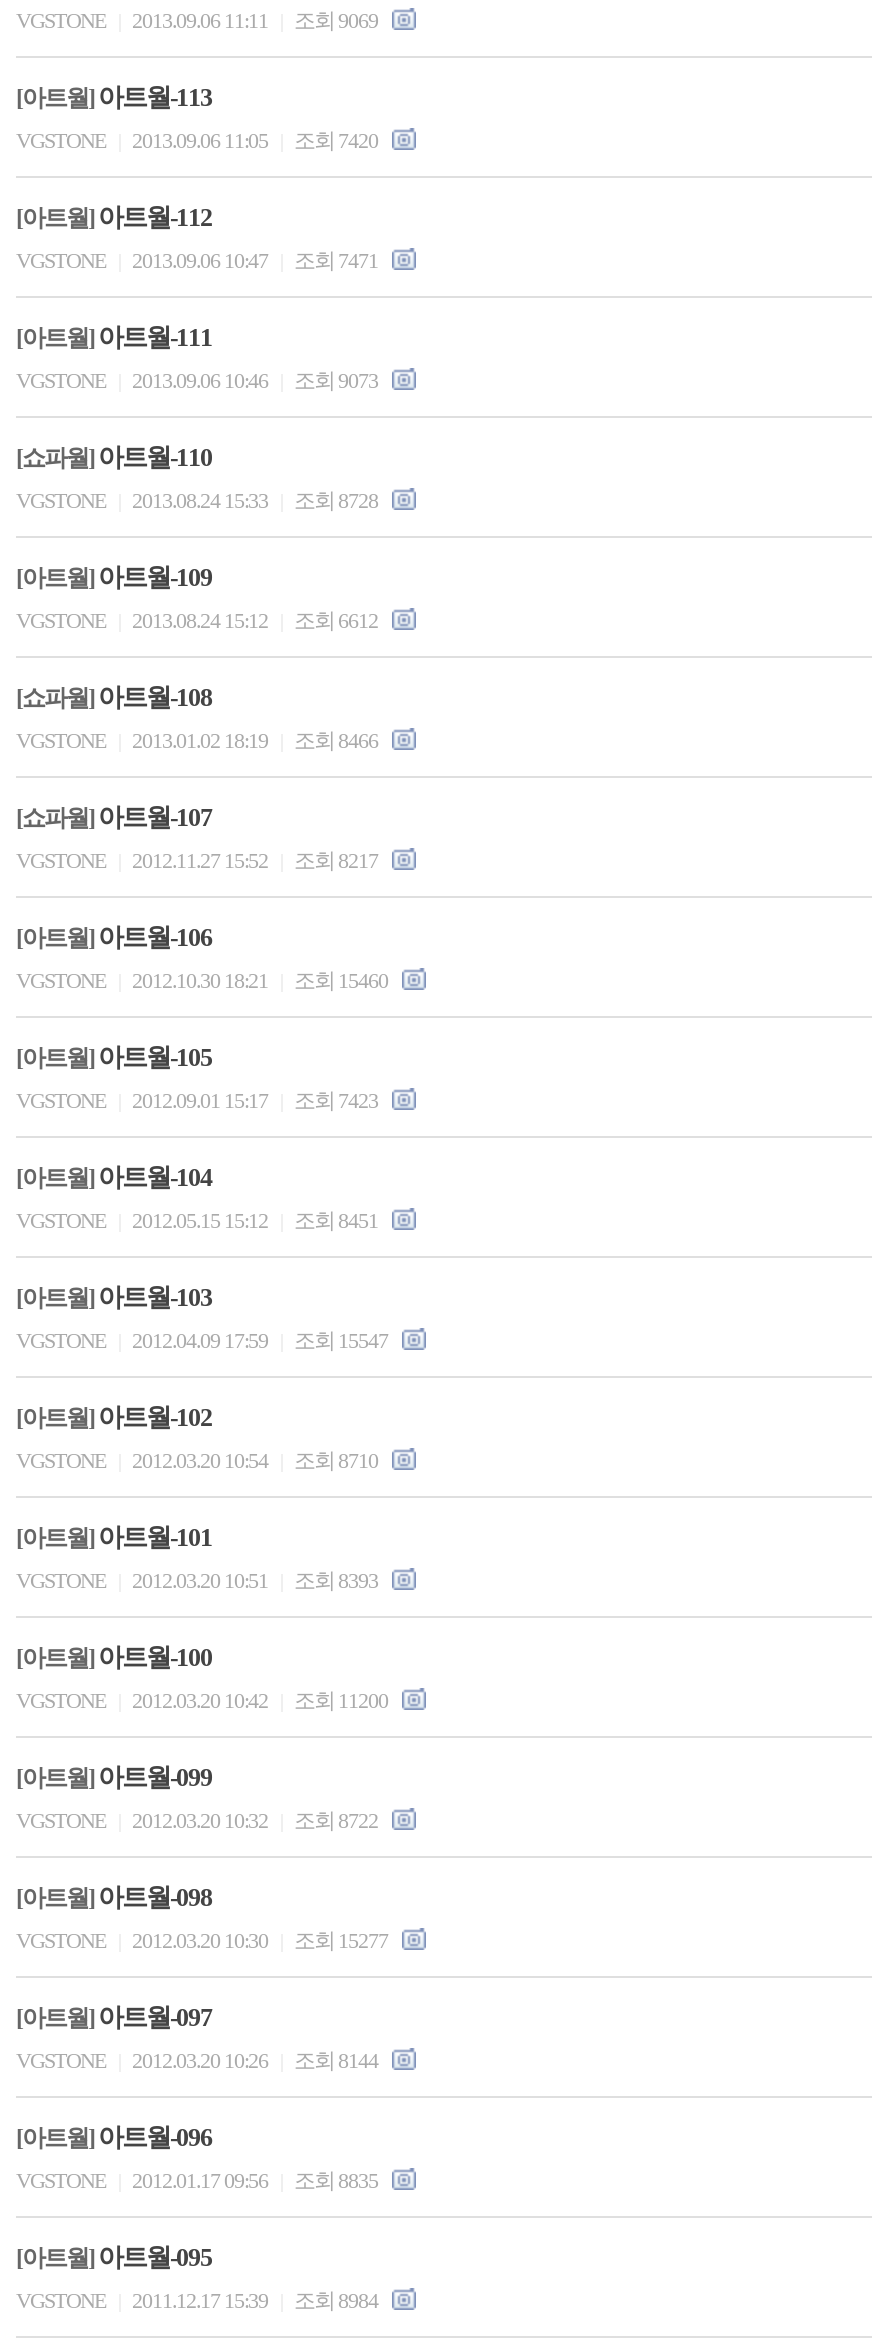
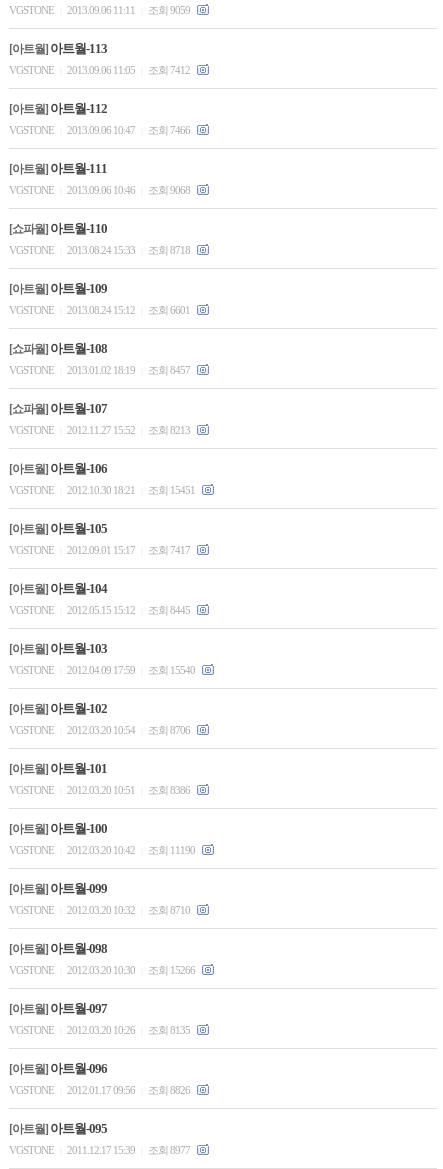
[16,8,382,32] VGSTONE 2013.09.06 11:11 조회 9069 -> [9,4,192,16] VGSTONE 2013.09.06 11:11 조회 9059
[16,128,382,152] VGSTONE 2013.09.06 11:05 조회 7420 -> [9,64,192,76] VGSTONE 2013.09.06 11:05 조회 7412
[16,248,382,272] VGSTONE 2013.09.06 10:47 조회 7471 -> [9,124,192,136] VGSTONE 2013.09.06 10:47 조회 7466
[16,368,382,392] VGSTONE 2013.09.06 10:46 조회 9073 -> [9,184,192,196] VGSTONE 2013.09.06 10:46 조회 9068
[16,488,382,512] VGSTONE 2013.08.24 15:33 조회 8728 -> [9,244,192,256] VGSTONE 2013.08.24 15:33 조회 8718
[16,608,382,632] VGSTONE 2013.08.24 15:12 조회 6612 -> [9,304,192,316] VGSTONE 2013.08.24 15:12 조회 6601
[16,728,382,752] VGSTONE 2013.01.02 18:19 조회 8466 -> [9,364,192,376] VGSTONE 2013.01.02 18:19 조회 8457
[16,848,382,872] VGSTONE 2012.11.27 15:52 조회 8217 -> [9,424,192,436] VGSTONE 2012.11.27 15:52 조회 8213
[16,968,392,992] VGSTONE 2012.10.30 18:21 조회 15460 -> [9,484,197,496] VGSTONE 2012.10.30 18:21 조회 15451
[16,1088,382,1112] VGSTONE 2012.09.01 15:17 조회 7423 -> [9,544,192,556] VGSTONE 2012.09.01 15:17 조회 7417
[16,1208,382,1232] VGSTONE 2012.05.15 15:12 조회 8451 -> [9,604,192,616] VGSTONE 2012.05.15 15:12 조회 8445
[16,1328,392,1352] VGSTONE 2012.04.09 17:59 조회 15547 -> [9,664,197,676] VGSTONE 2012.04.09 17:59 조회 15540
[16,1448,382,1472] VGSTONE 2012.03.20 10:54 조회 8710 -> [9,724,192,736] VGSTONE 2012.03.20 10:54 조회 8706
[16,1568,382,1592] VGSTONE 2012.03.20 10:51 조회 8393 -> [9,784,192,796] VGSTONE 2012.03.20 10:51 조회 8386
[16,1688,392,1712] VGSTONE 2012.03.20 10:42 조회 11200 -> [9,844,197,856] VGSTONE 2012.03.20 10:42 조회 11190
[16,1808,382,1832] VGSTONE 2012.03.20 10:32 조회 8722 -> [9,904,192,916] VGSTONE 2012.03.20 10:32 조회 8710
[16,1928,392,1952] VGSTONE 2012.03.20 10:30 조회 15277 -> [9,964,197,976] VGSTONE 2012.03.20 10:30 조회 15266
[16,2048,382,2072] VGSTONE 2012.03.20 10:26 조회 8144 -> [9,1024,192,1036] VGSTONE 2012.03.20 10:26 조회 8135
[16,2168,382,2192] VGSTONE 2012.01.17 09:56 조회 8835 -> [9,1084,192,1096] VGSTONE 2012.01.17 09:56 조회 8826
[16,2288,382,2312] VGSTONE 2011.12.17 15:39 조회 8984 -> [9,1144,192,1156] VGSTONE 2011.12.17 15:39 조회 8977

